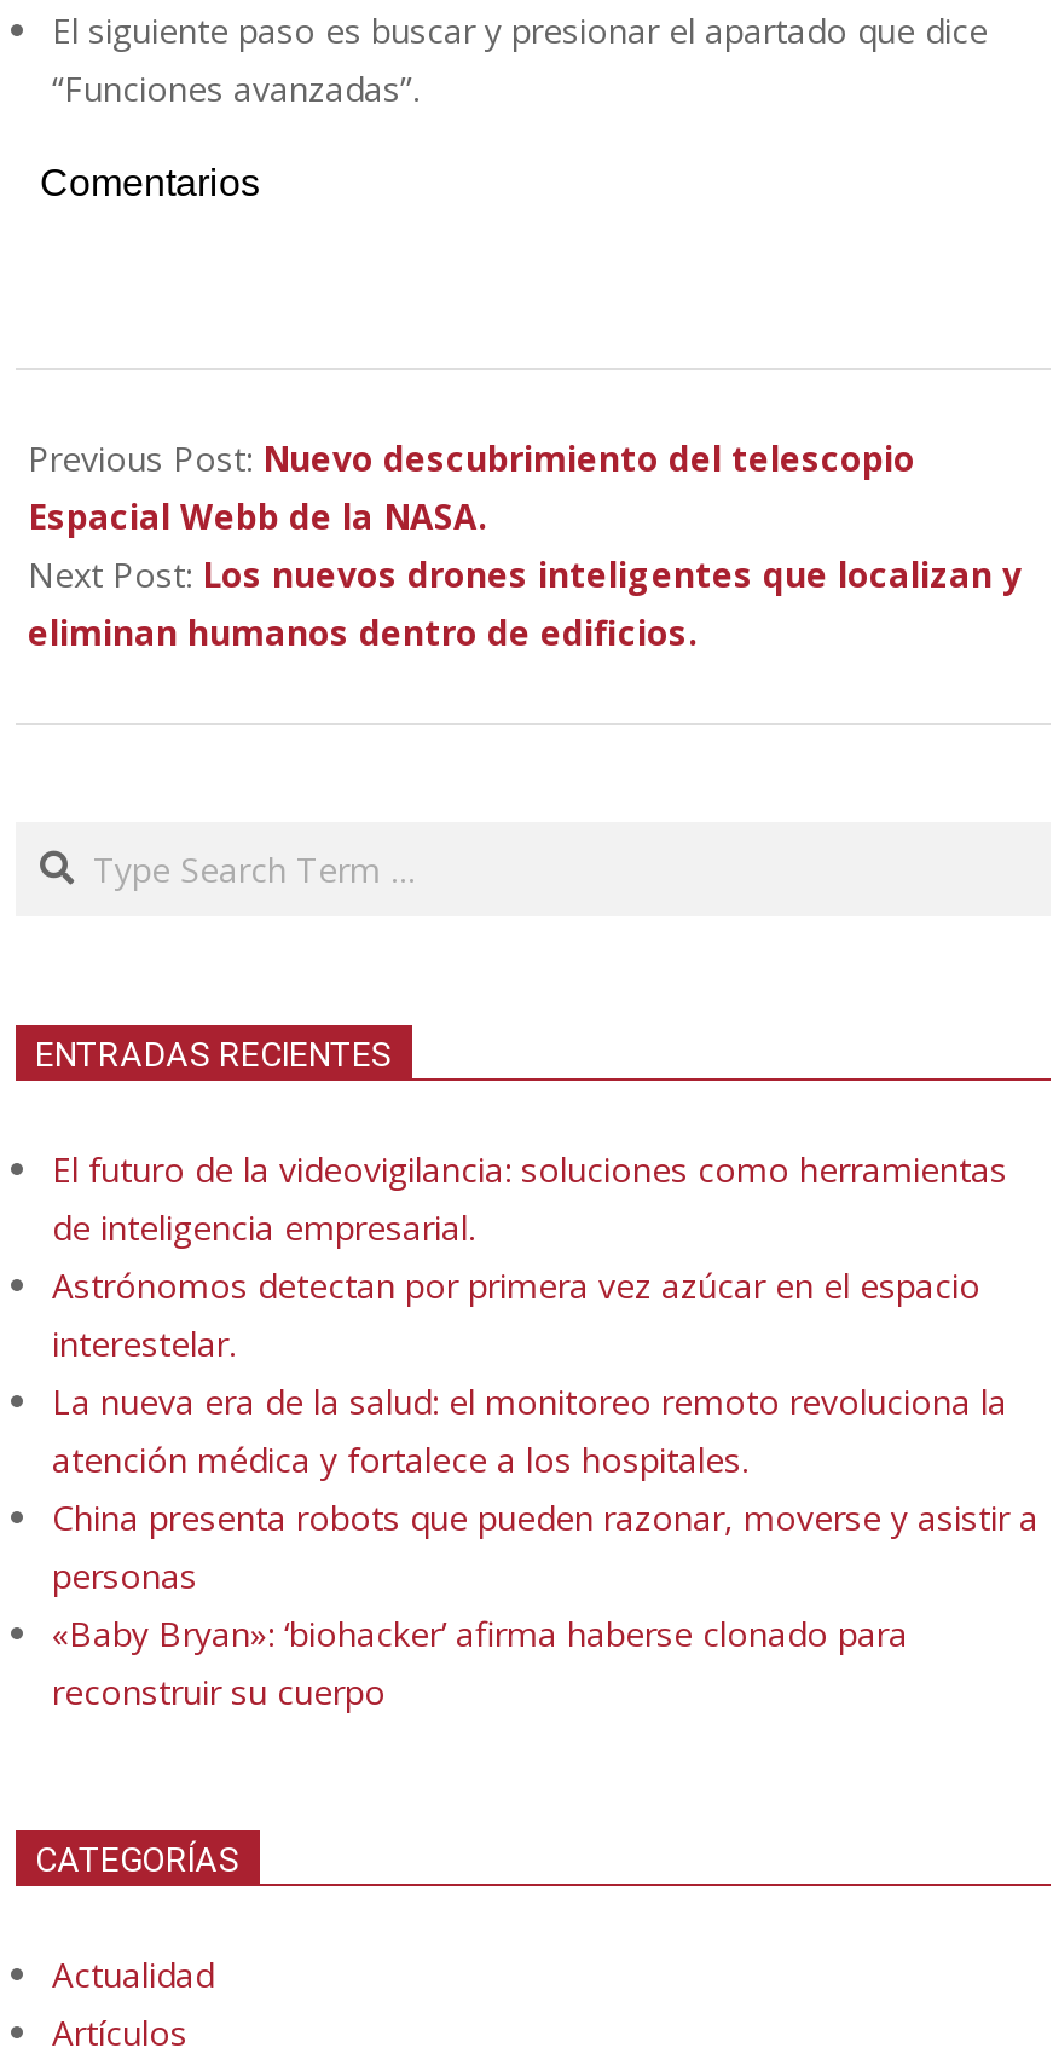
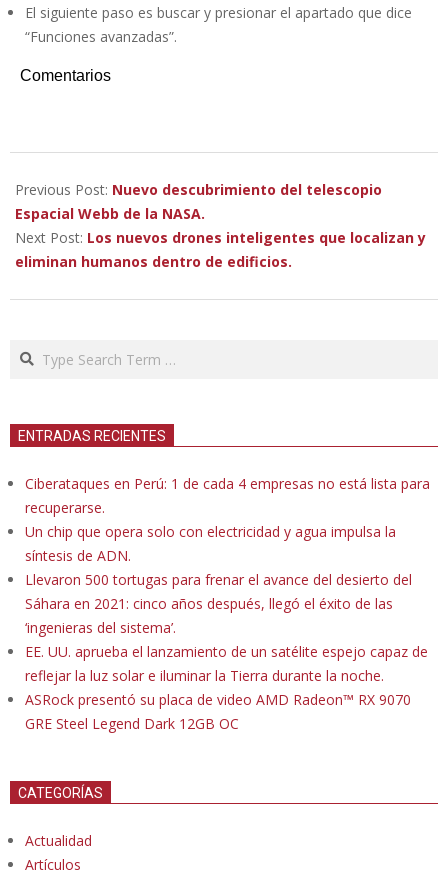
[52,1146,1038,1714] El futuro de la videovigilancia: soluciones como herramientas | de inteligencia empresarial. | Astrónomos detectan por primera vez azúcar en el espacio | interestelar. | La nueva era de la salud: el monitoreo remoto revoluciona la | atención médica y fortalece a los hospitales. | China presenta robots que pueden razonar, moverse y asistir a | personas | «Baby Bryan»: ‘biohacker’ afirma haberse clonado para | reconstruir su cuerpo -> [25,474,430,733] Ciberataques en Perú: 1 de cada 4 empresas no está lista para | recuperarse. | Un chip que opera solo con electricidad y agua impulsa la | síntesis de ADN. | Llevaron 500 tortugas para frenar el avance del desierto del | Sáhara en 2021: cinco años después, llegó el éxito de las | ‘ingenieras del sistema’. | EE. UU. aprueba el lanzamiento de un satélite espejo capaz de | reflejar la luz solar e iluminar la Tierra durante la noche. | ASRock presentó su placa de video AMD Radeon™ RX 9070 | GRE Steel Legend Dark 12GB OC

